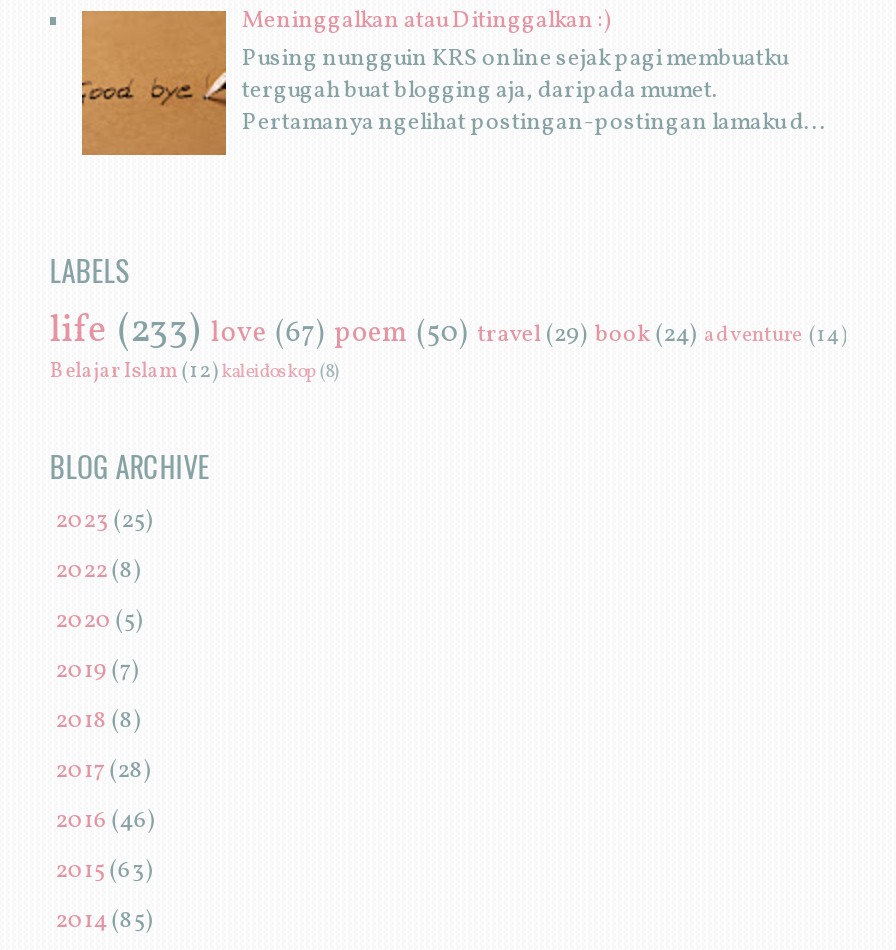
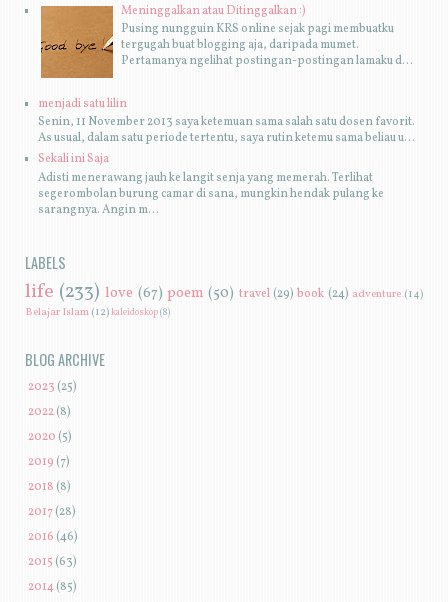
none -> [38,96,415,217] menjadi satu lilin | Senin, 11 November 2013 saya ketemuan sama salah satu dosen favorit. | As usual, dalam satu periode tertentu, saya rutin ketemu sama beliau u... | Sekali ini Saja | Adisti menerawang jauh ke langit senja yang memerah. Terlihat | segerombolan burung camar di sana, mungkin hendak pulang ke | sarangnya. Angin m...

